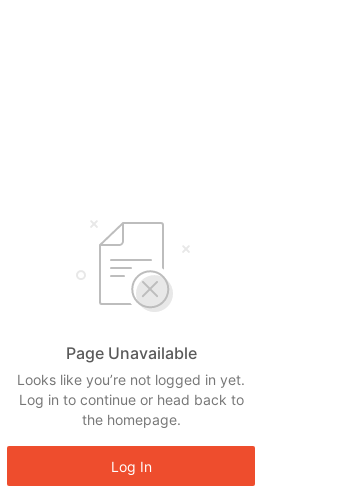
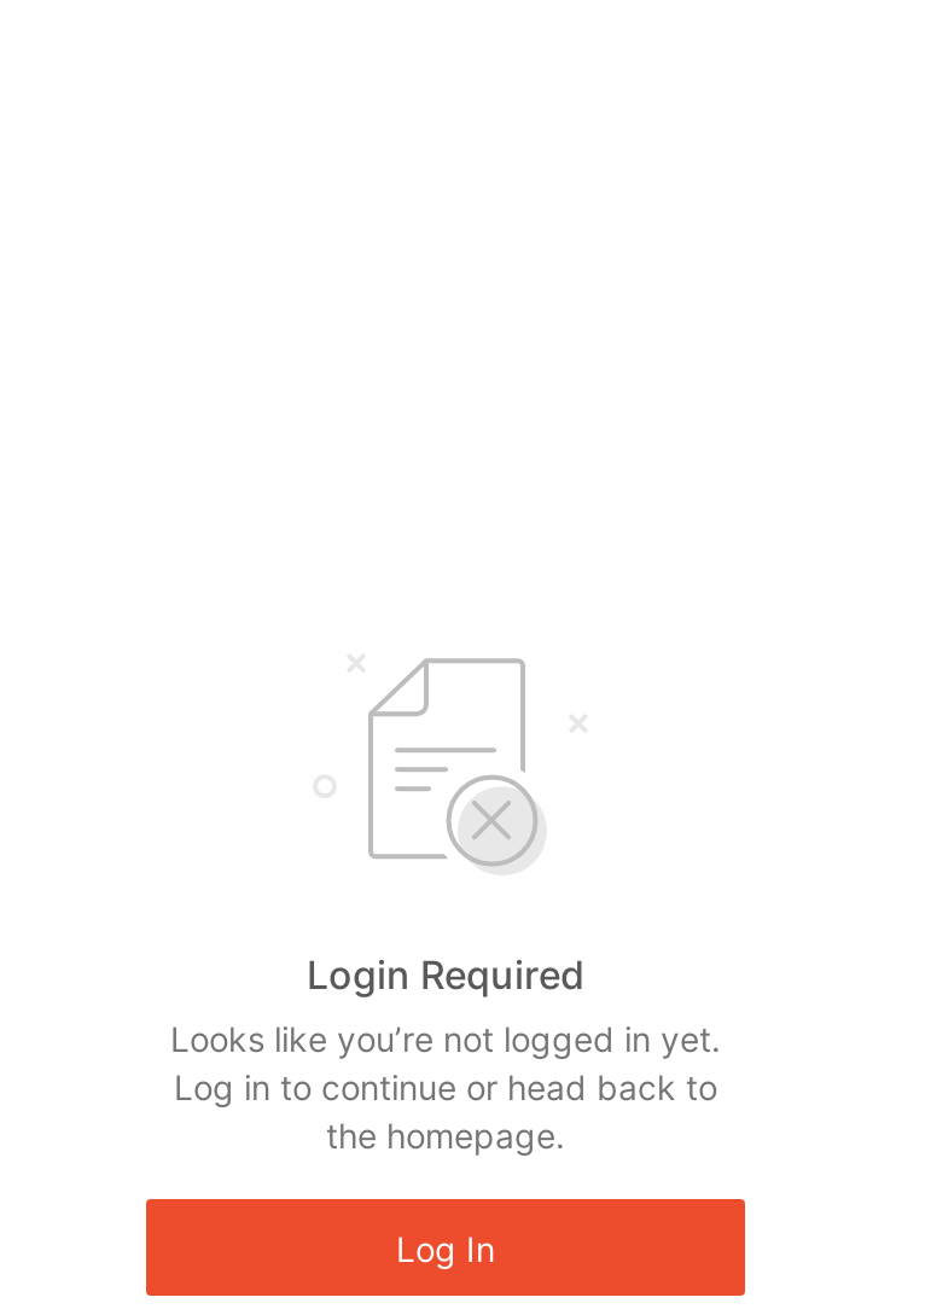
[65,343,196,363] Page Unavailable -> [307,950,584,999] Login Required

